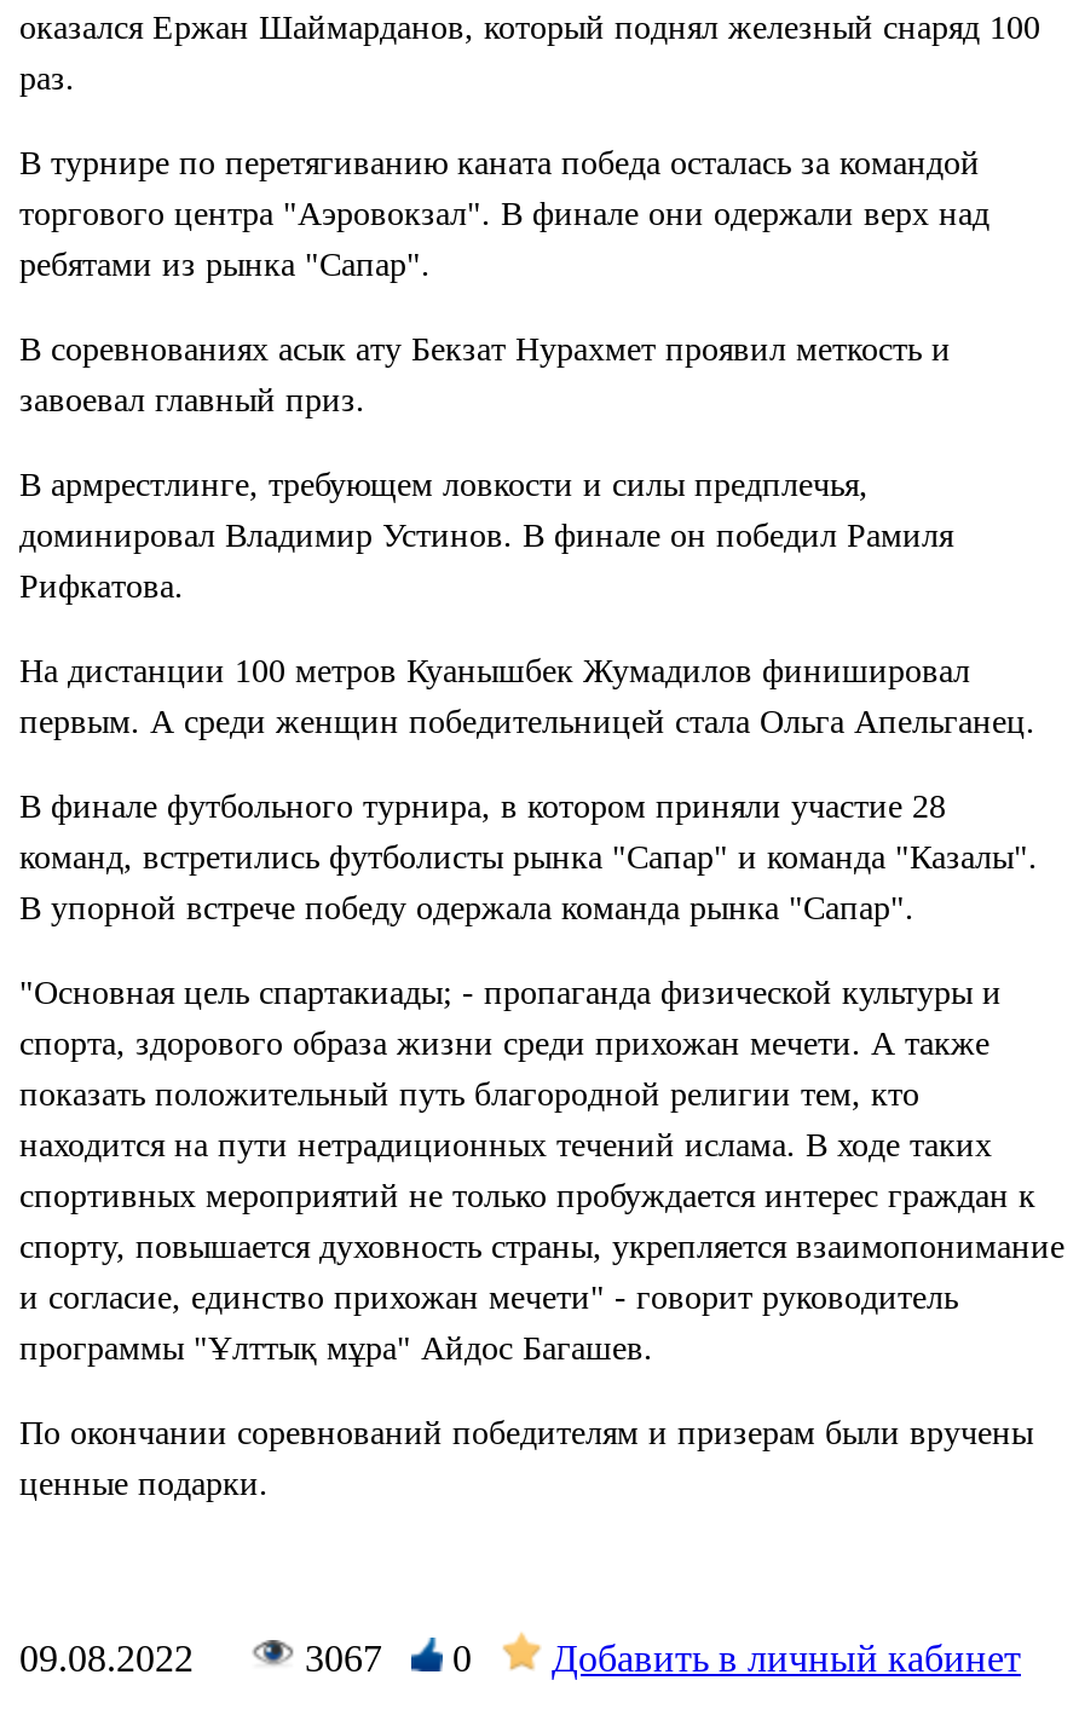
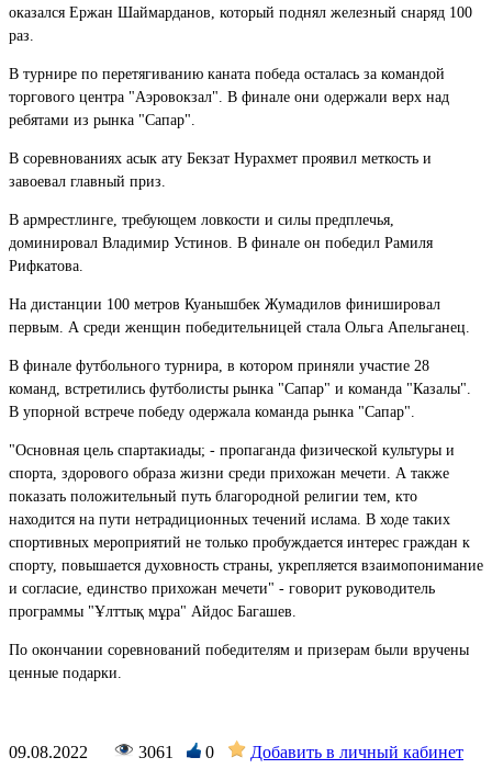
[305,1637,1021,1678] 3067 0 Добавить в личный кабинет -> [138,743,463,761] 3061 0 Добавить в личный кабинет

